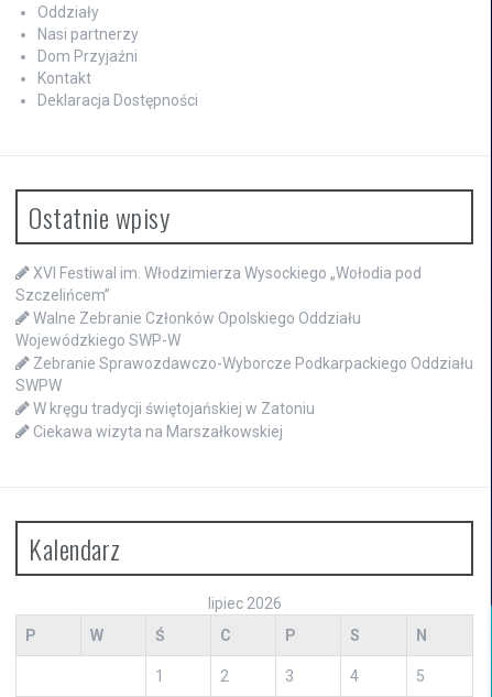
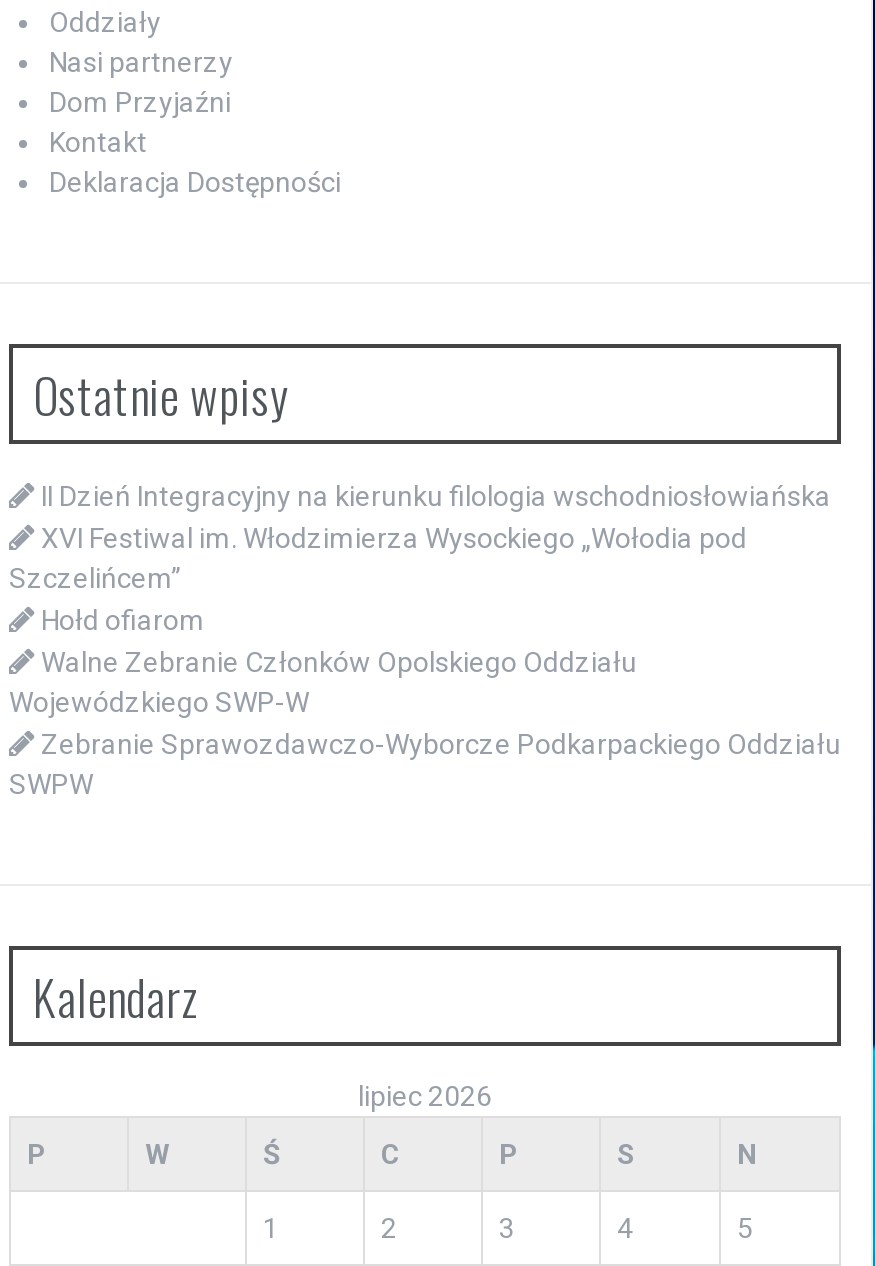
none -> [41,480,831,512] II Dzień Integracyjny na kierunku filologia wschodniosłowiańska
moved [15,264,422,304] -> [9,522,747,594]: XVI Festiwal im. Włodzimierza Wysockiego „Wołodia pod | Szczelińcem”
moved [15,309,473,394] -> [9,646,841,800]: Walne Zebranie Członków Opolskiego Oddziału | Wojewódzkiego SWP-W | Zebranie Sprawozdawczo-Wyborcze Podkarpackiego Oddziału | SWPW
none -> [41,604,205,636] Hołd ofiarom
[33,399,315,440] W kręgu tradycji świętojańskiej w Zatoniu | Ciekawa wizyta na Marszałkowskiej -> none

